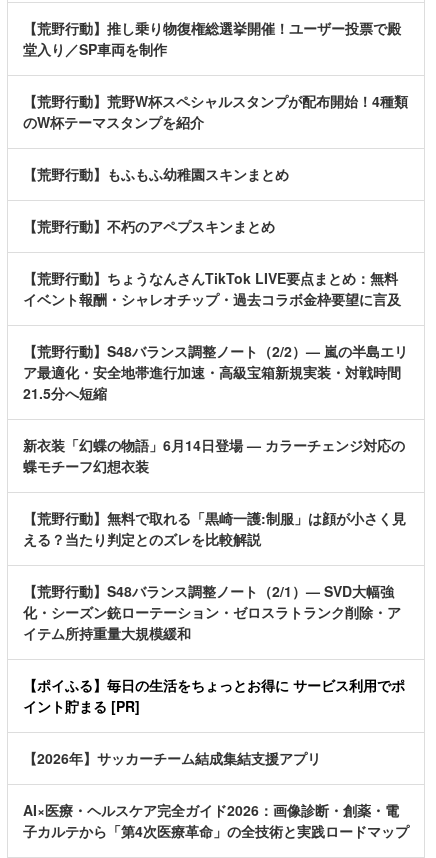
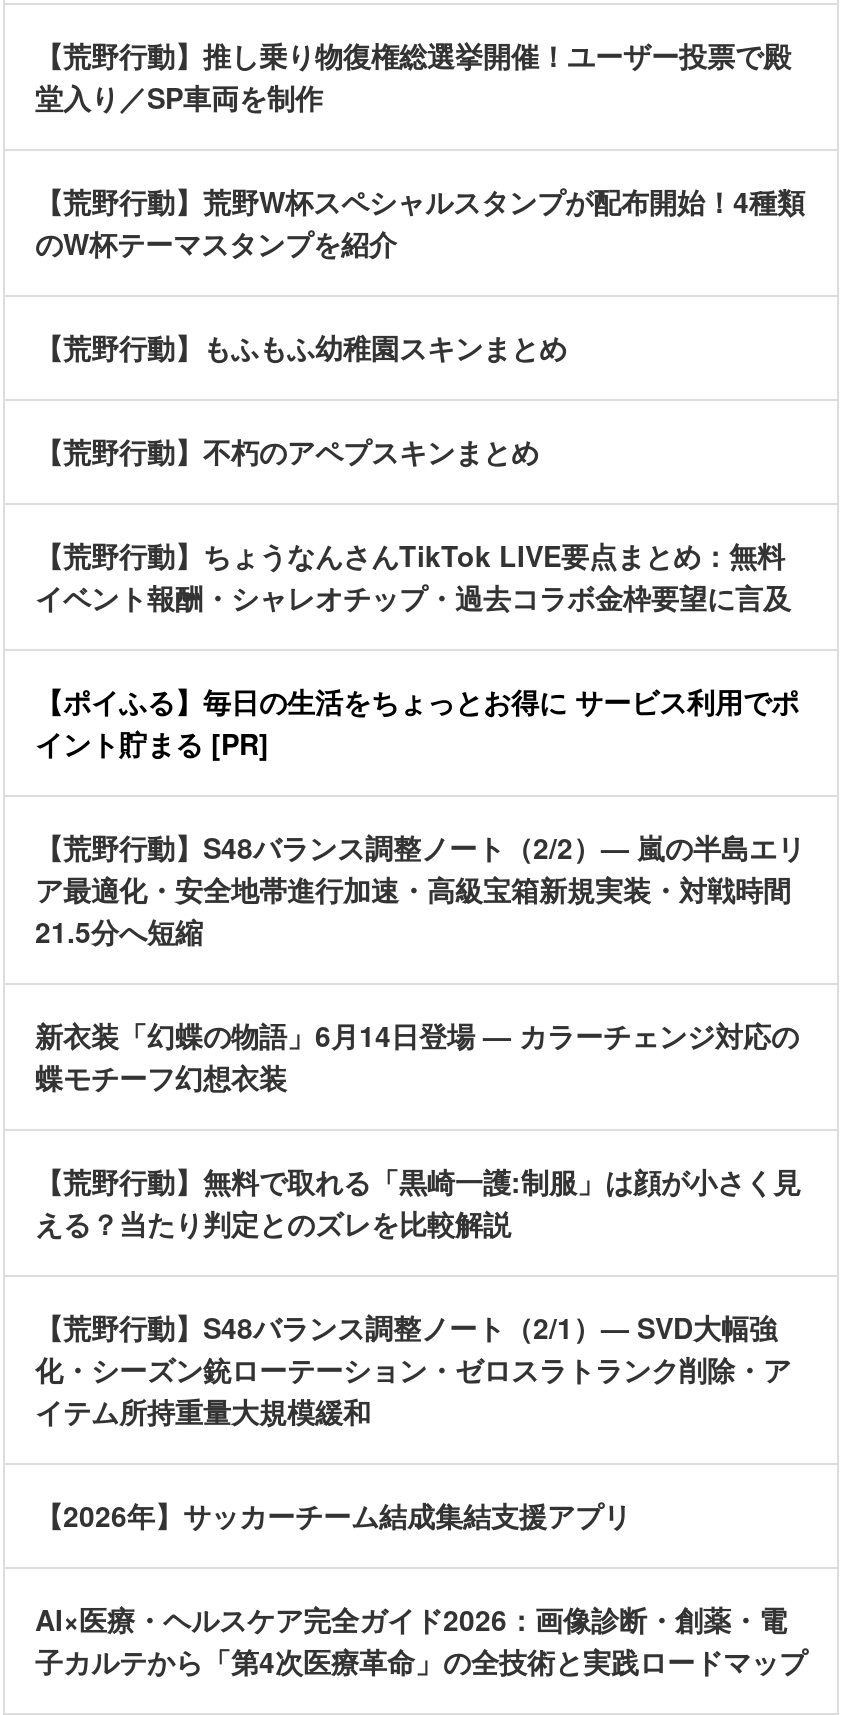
moved [23,341,408,643] -> [35,827,805,1431]: 【荒野行動】S48バランス調整ノート（2/2）— 嵐の半島エリ | ア最適化・安全地帯進行加速・高級宝箱新規実装・対戦時間 | 21.5分へ短縮 | ... | 化・シーズン銃ローテーション・ゼロスラトランク削除・ア | イテム所持重量大規模緩和
moved [23,675,405,716] -> [35,681,799,763]: 【ポイふる】毎日の生活をちょっとお得に サービス利用でポ | イント貯まる [PR]

